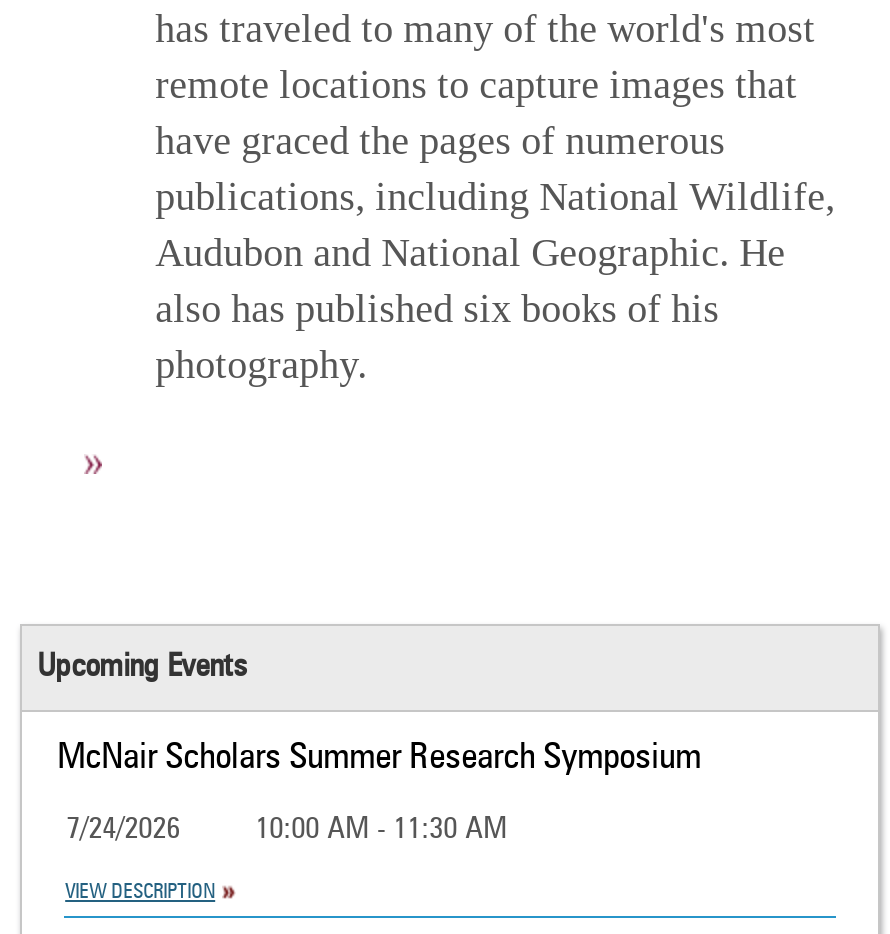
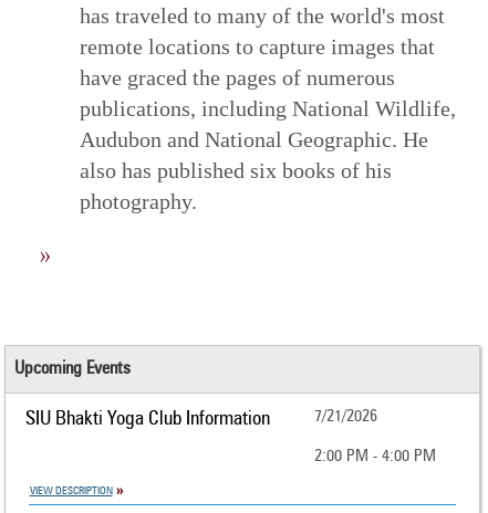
[57,740,701,776] McNair Scholars Summer Research Symposium -> [25,409,377,429] SIU Bhakti Yoga Club Information | 7/21/2026
[66,817,507,847] 7/24/2026 | 10:00 AM - 11:30 AM -> [314,449,436,466] 2:00 PM - 4:00 PM

